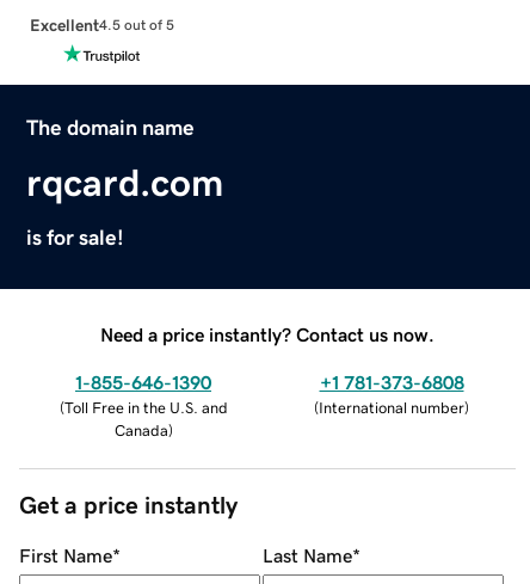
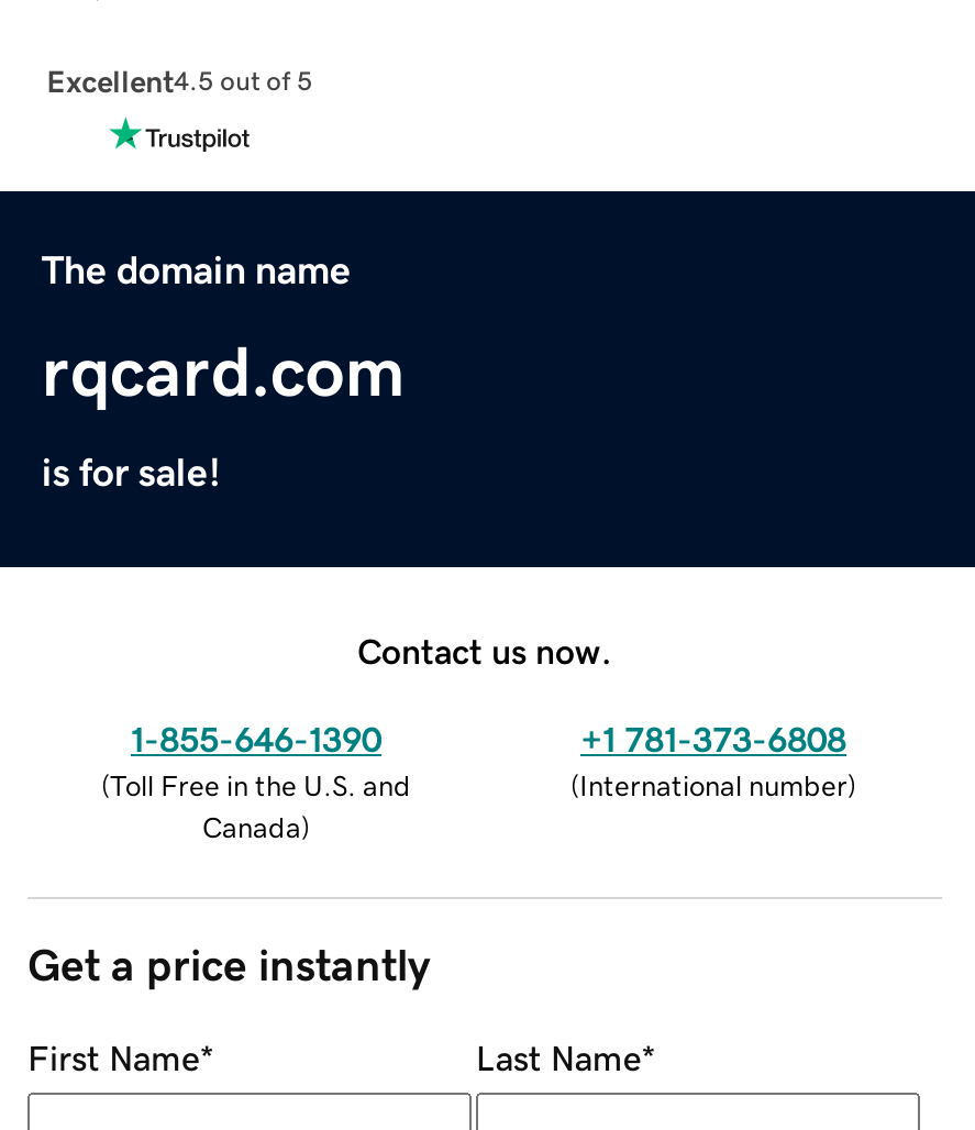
[100,324,435,343] Need a price instantly? Contact us now. -> [357,632,612,667] Contact us now.

